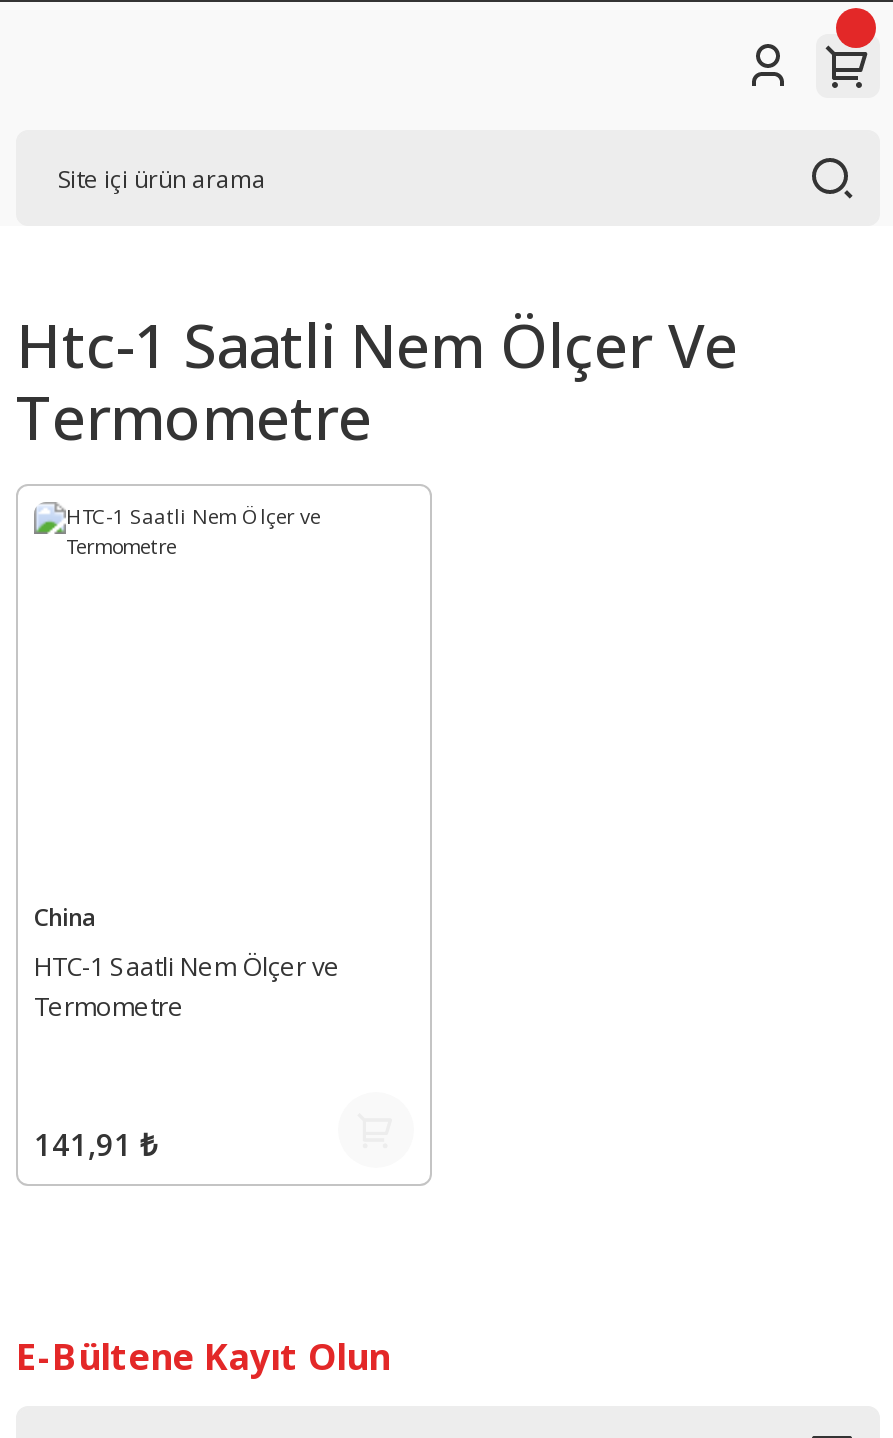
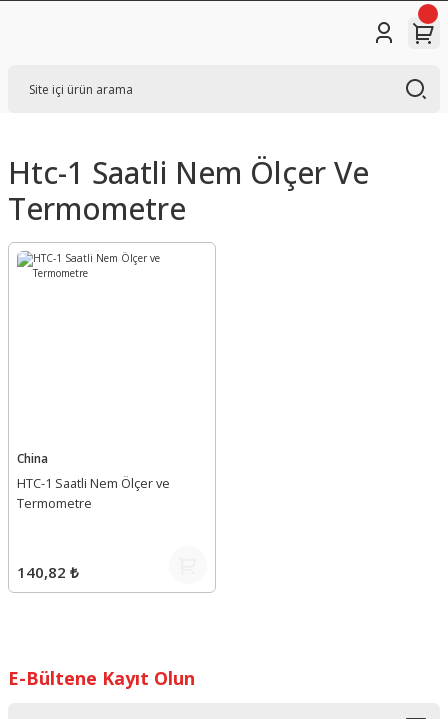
[34,1124,158,1164] 141,91 ₺ -> [17,562,79,582] 140,82 ₺

